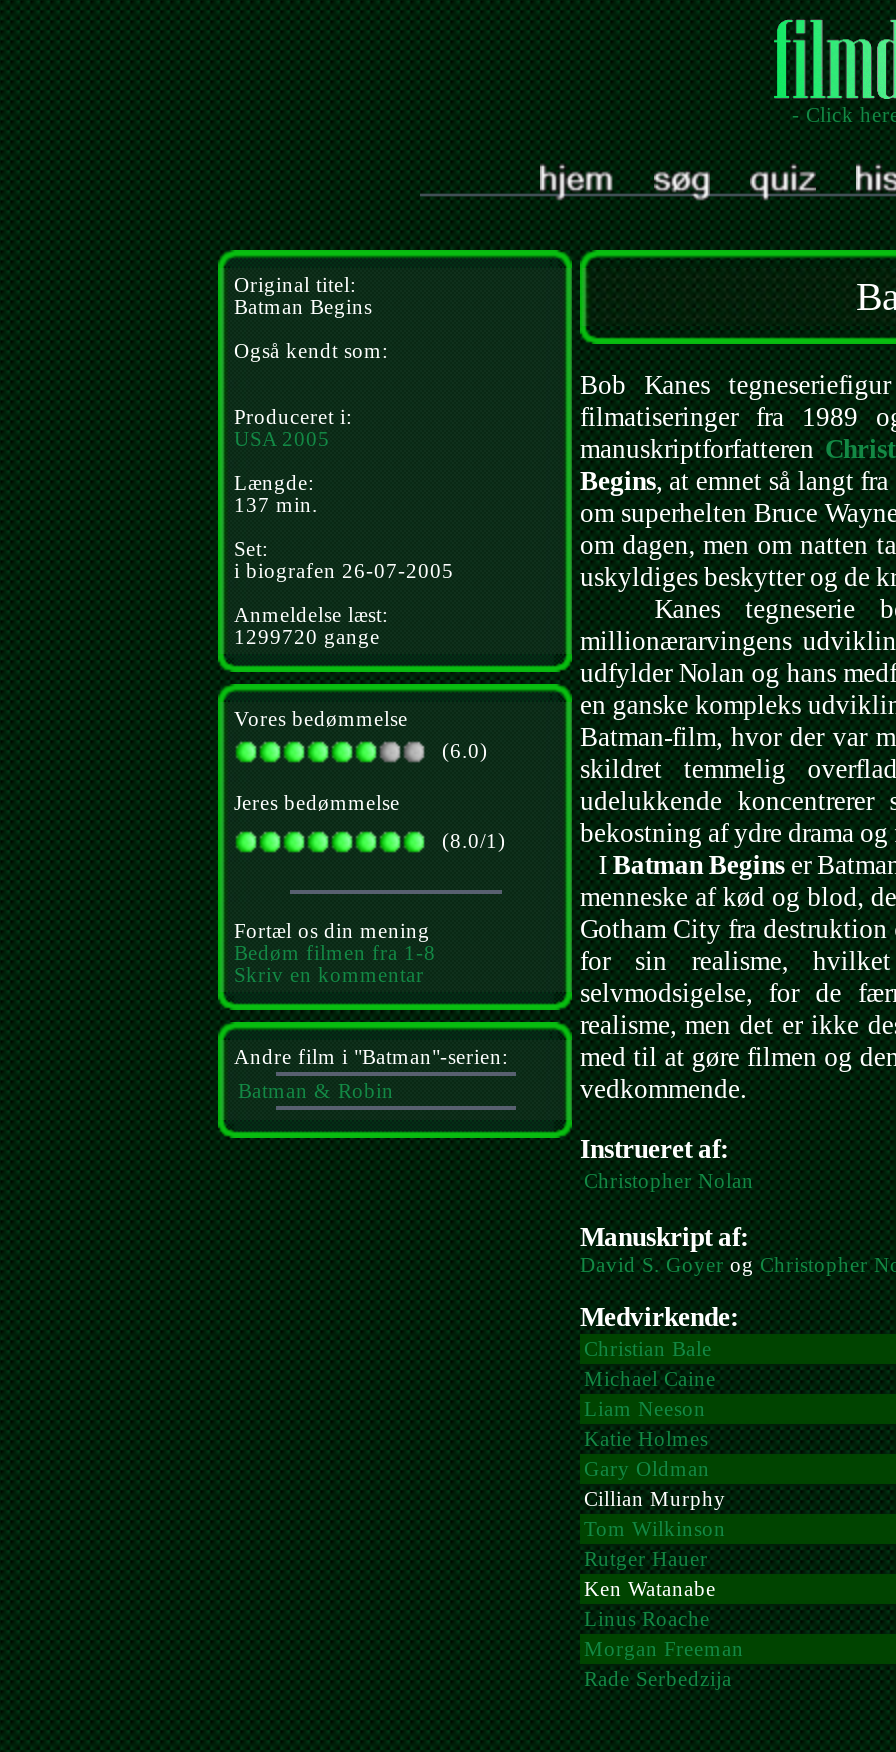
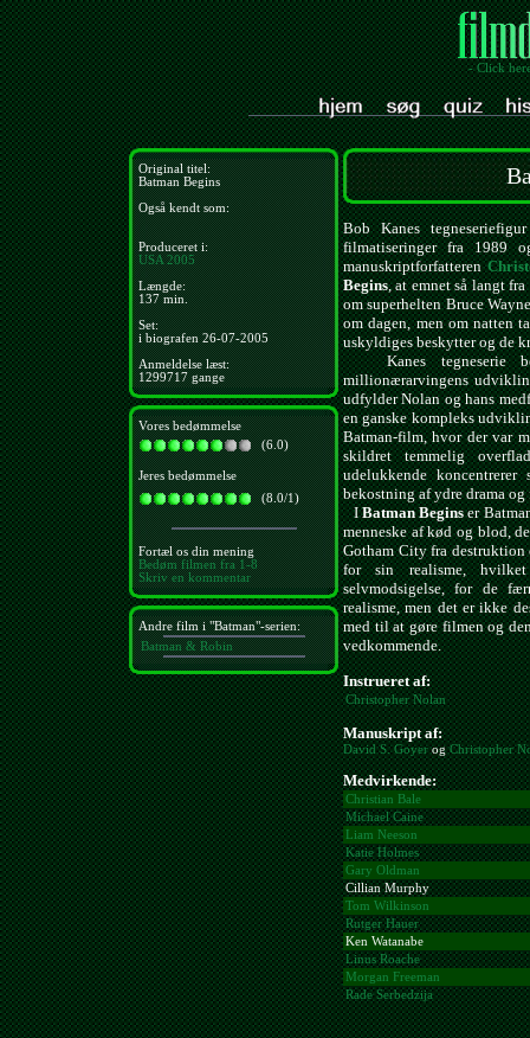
[234,626,380,648] 1299720 gange -> [138,371,225,384] 1299717 gange

